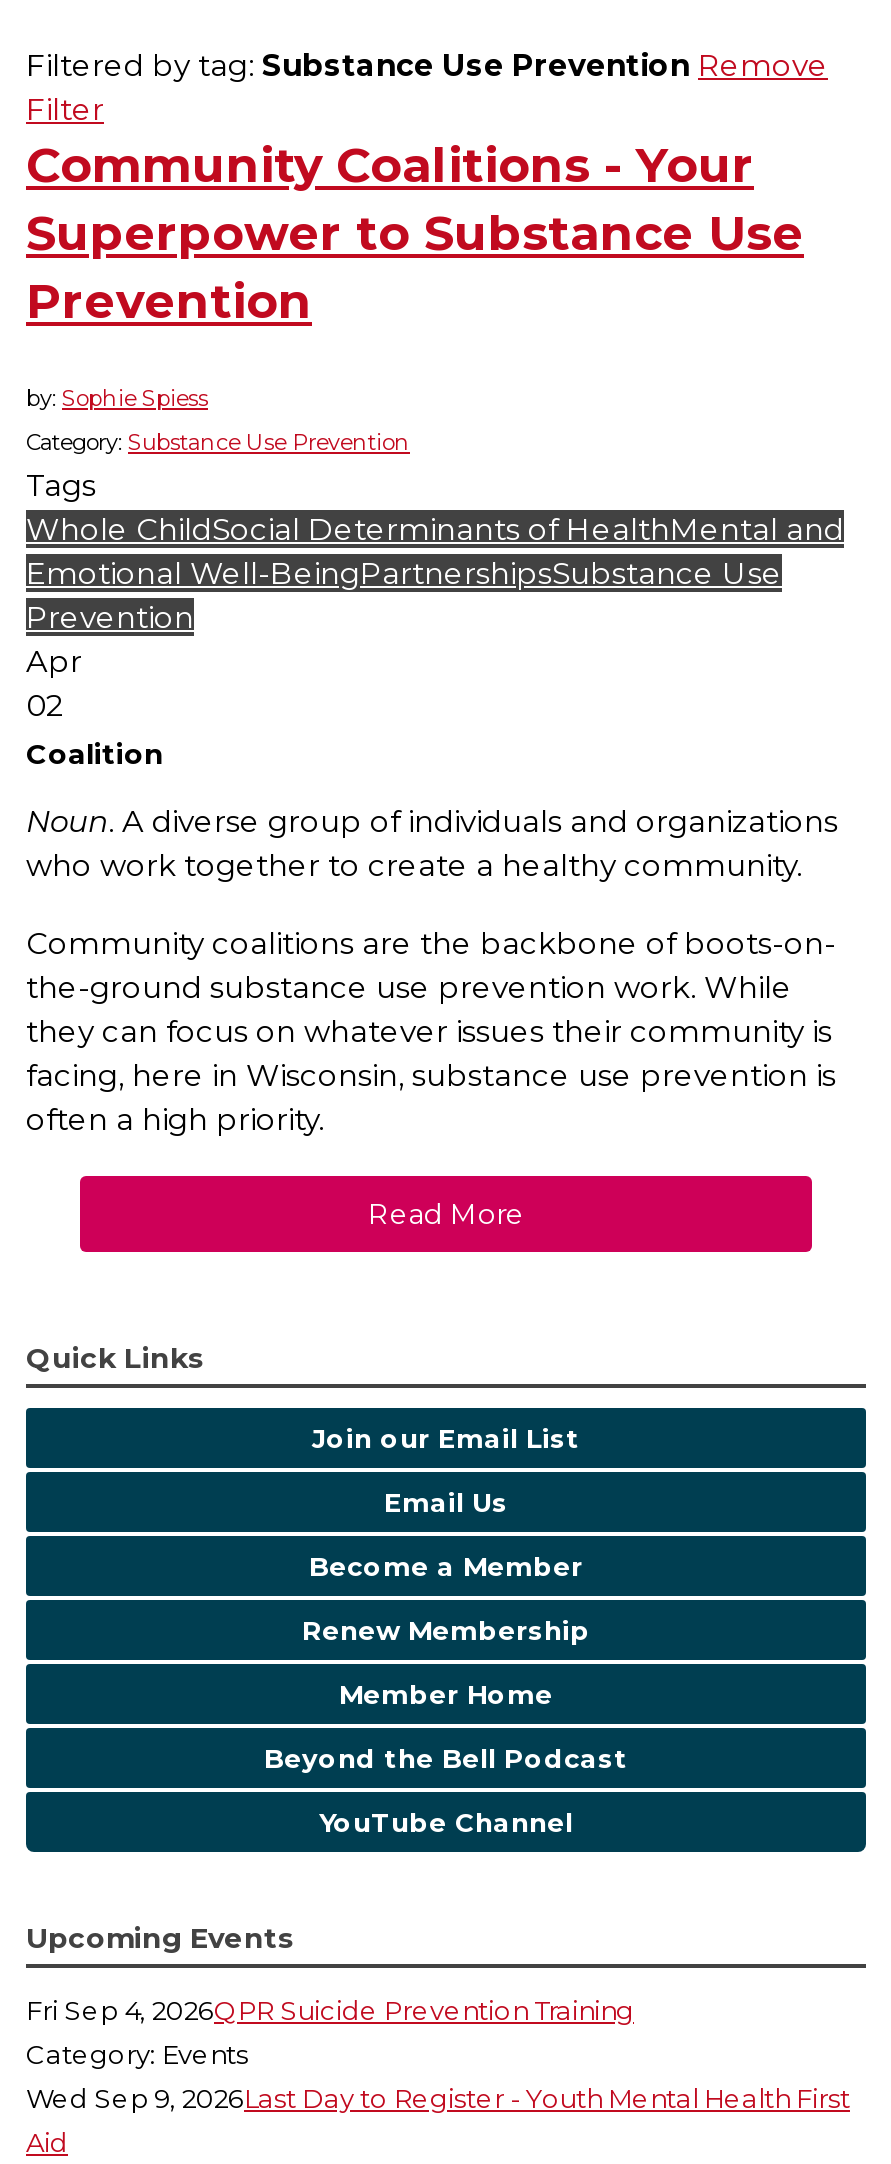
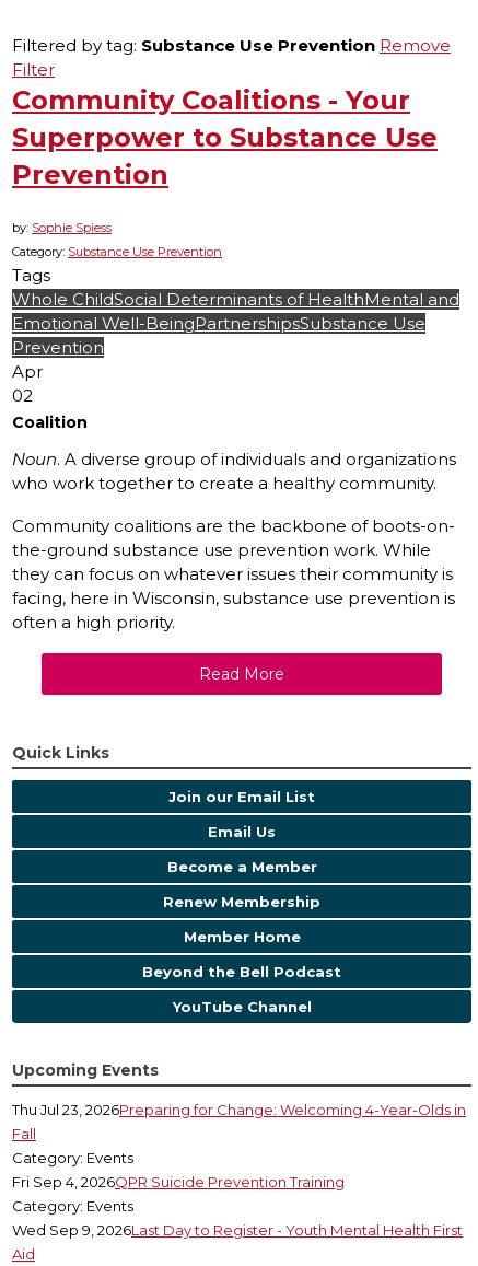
none -> [12,1101,466,1167] Thu Jul 23, 2026Preparing for Change: Welcoming 4-Year-Olds in | Fall | Category: Events

